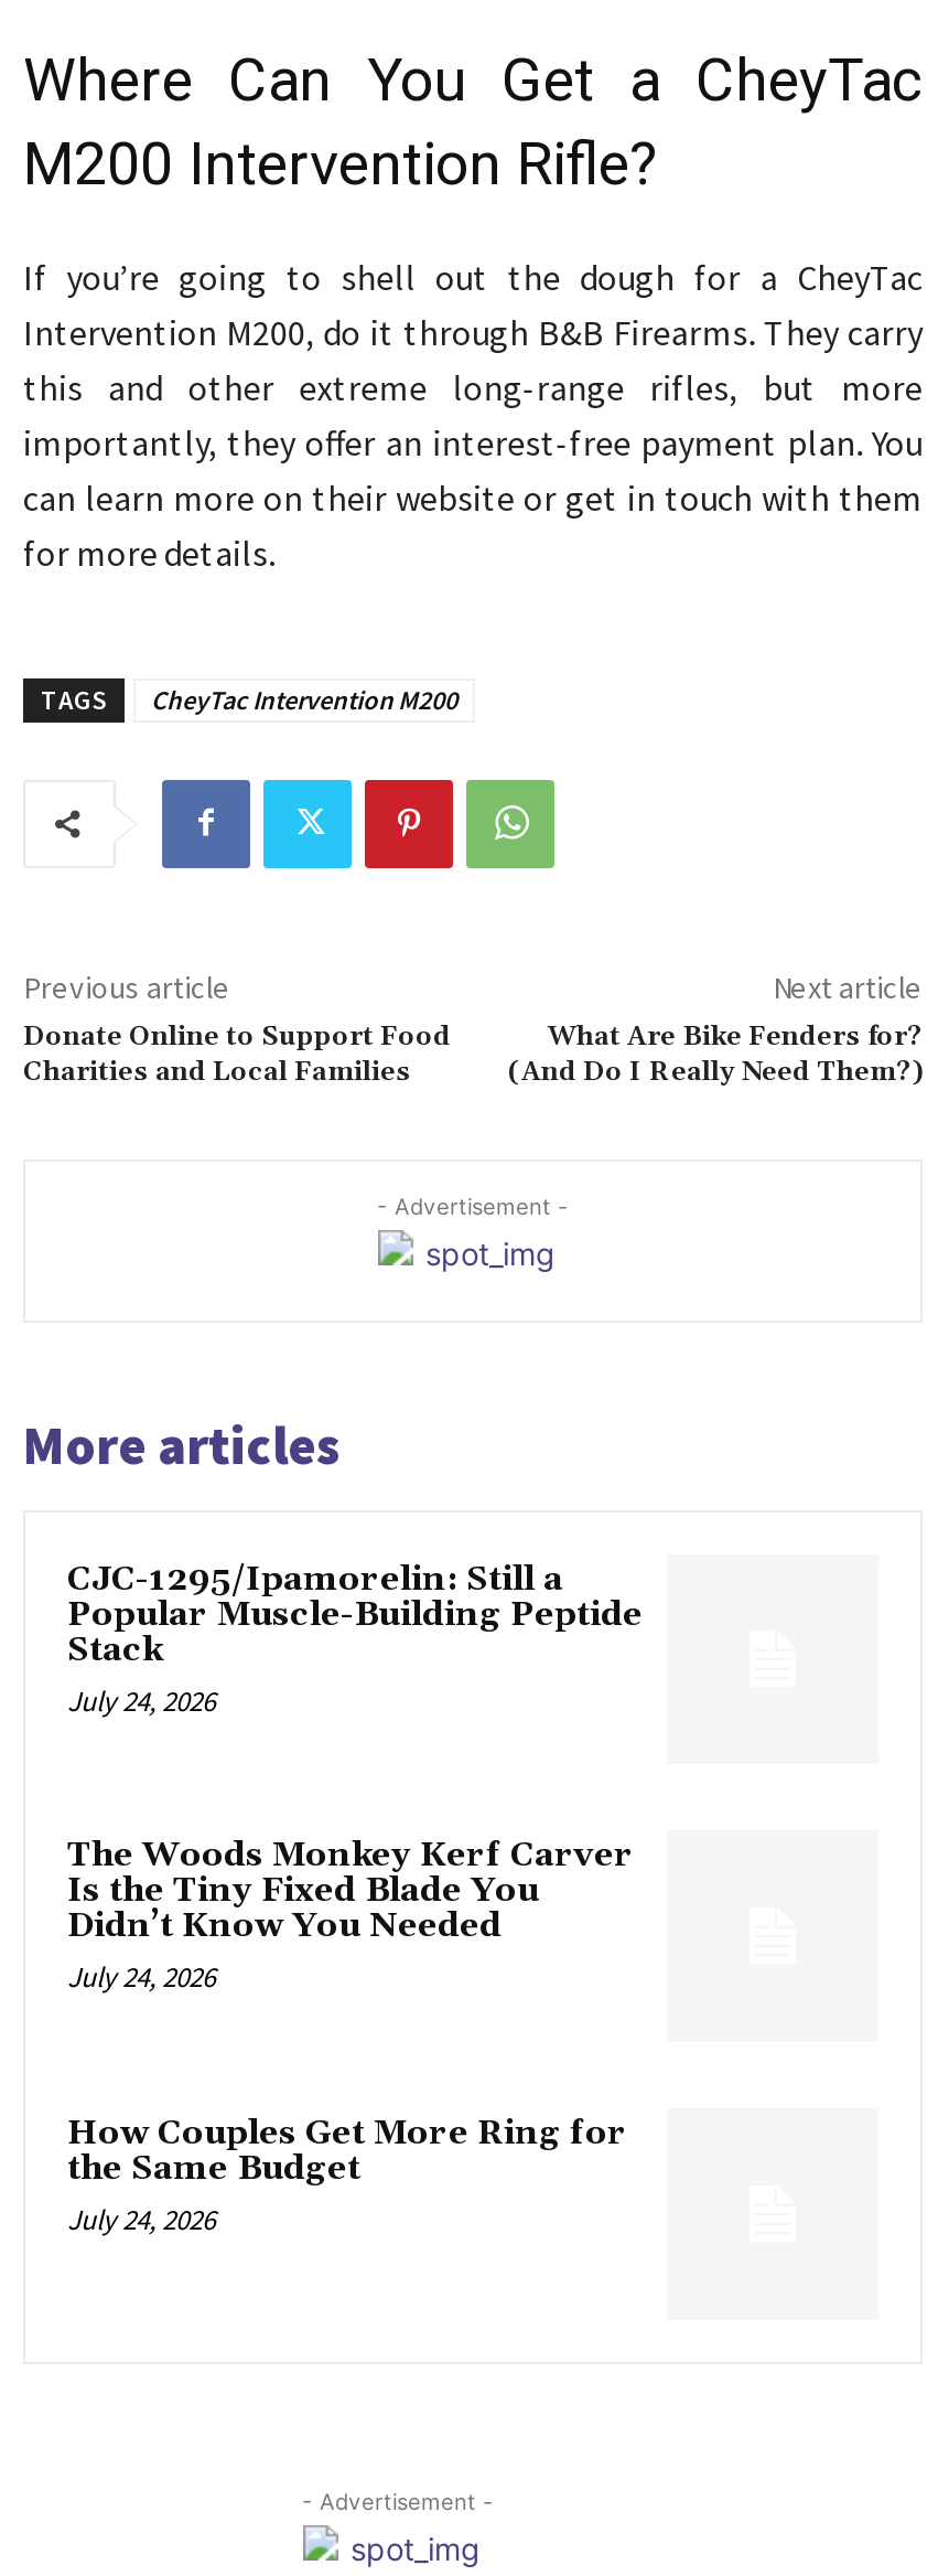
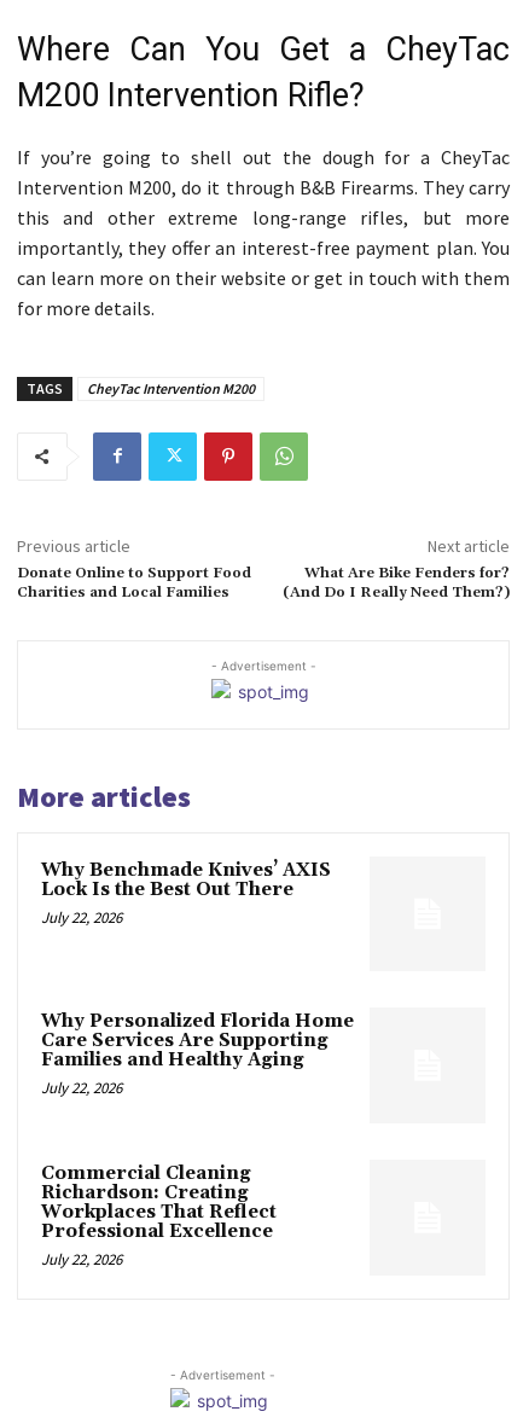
[67,1558,643,1719] CJC-1295/Ipamorelin: Still a | Popular Muscle-Building Peptide | Stack | July 24, 2026 -> [41,858,331,927] Why Benchmade Knives’ AXIS | Lock Is the Best Out There | July 22, 2026
[67,1835,634,1996] The Woods Monkey Kerf Carver | Is the Tiny Fixed Blade You | Didn’t Know You Needed | July 24, 2026 -> [41,1010,354,1098] Why Personalized Florida Home | Care Services Are Supporting | Families and Healthy Aging | July 22, 2026
[67,2112,627,2238] How Couples Get More Ring for | the Same Budget | July 24, 2026 -> [41,1162,277,1269] Commercial Cleaning | Richardson: Creating | Workplaces That Reflect | Professional Excellence | July 22, 2026

